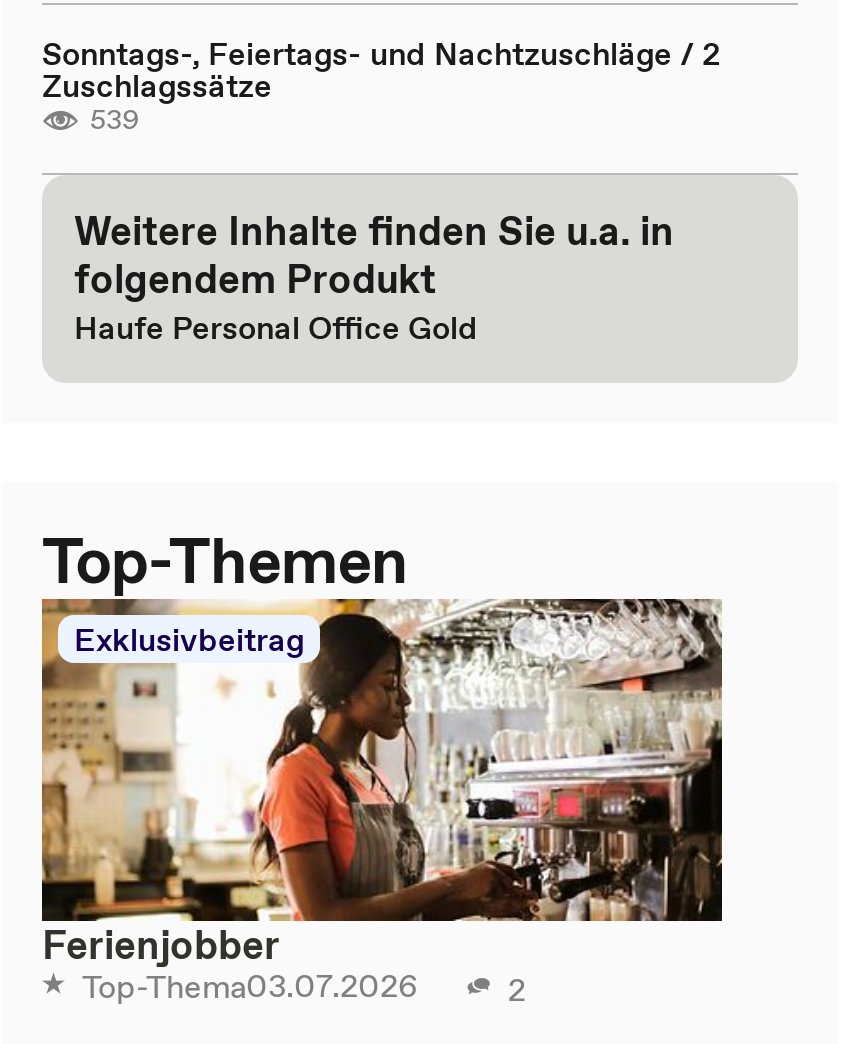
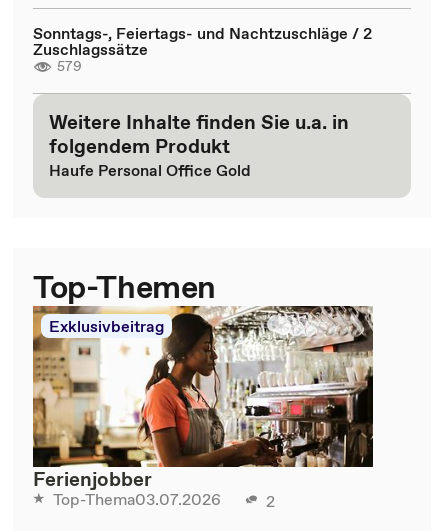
[90,98,140,138] 539 -> [57,55,82,75] 579

